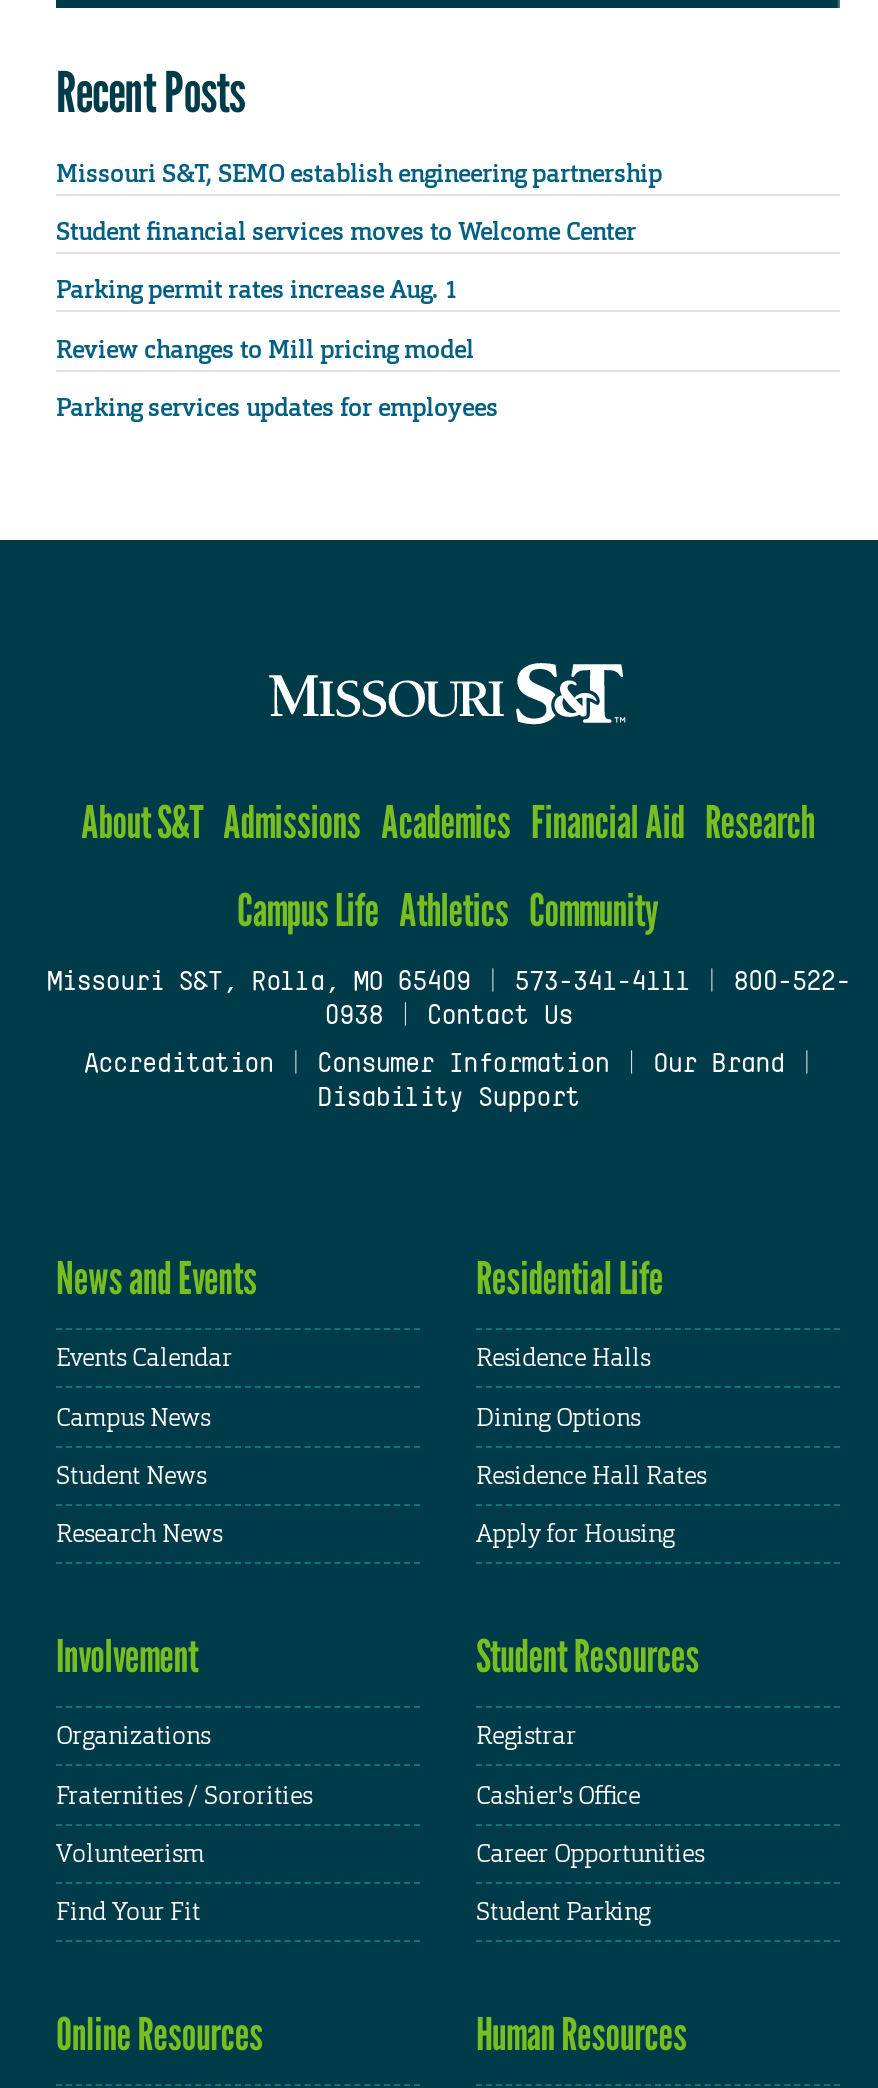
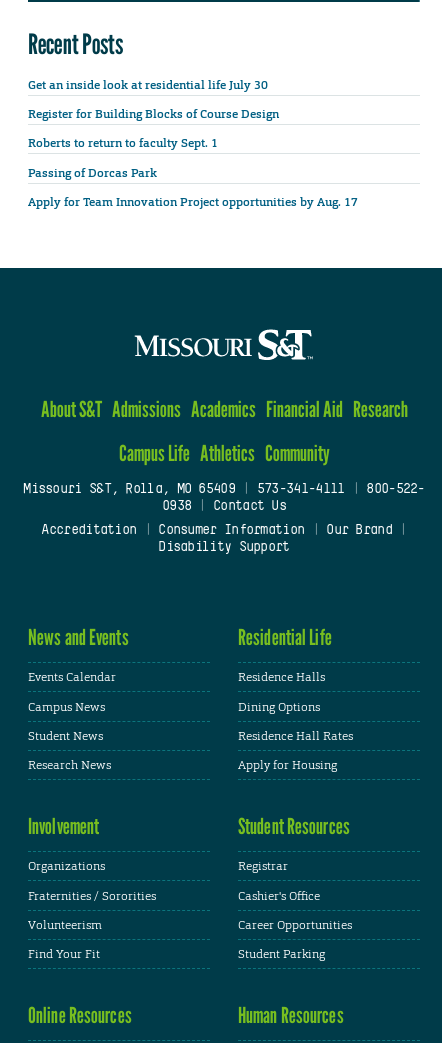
[56,159,662,191] Missouri S&T, SEMO establish engineering partnership -> [28,77,268,93] Get an inside look at residential life July 30
[56,217,636,249] Student financial services moves to Welcome Center -> [28,106,279,122] Register for Building Blocks of Course Design
[56,275,458,307] Parking permit rates increase Aug. 1 -> [28,135,221,151] Roberts to return to faculty Sept. 1
[56,333,474,365] Review changes to Mill pricing model -> [28,165,157,181] Passing of Dorcas Park
[56,391,498,423] Parking services updates for employees -> [28,194,358,210] Apply for Team Innovation Project opportunities by Aug. 17

